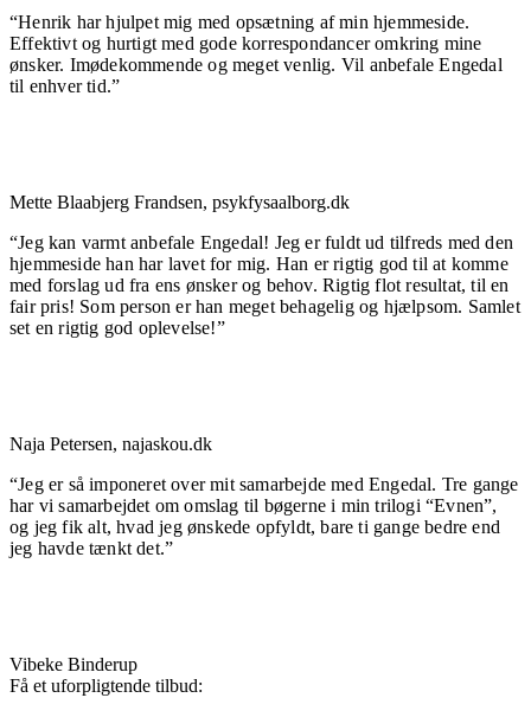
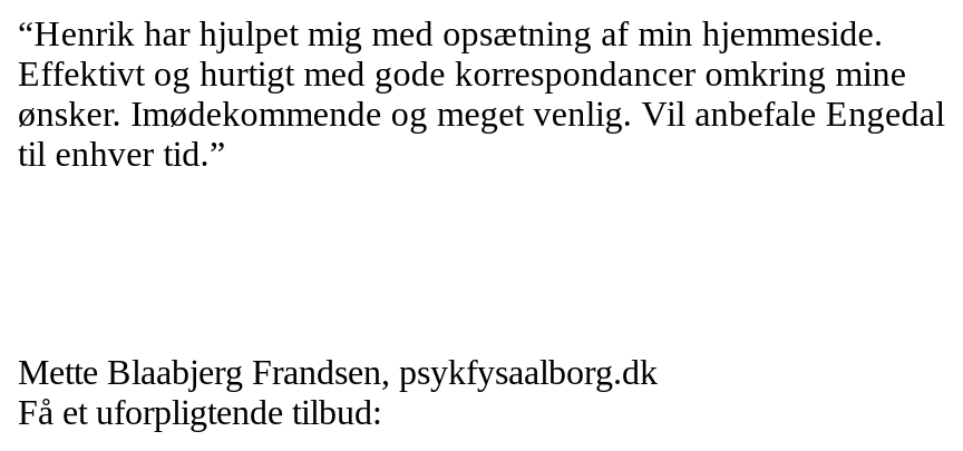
[9,232,520,338] “Jeg kan varmt anbefale Engedal! Jeg er fuldt ud tilfreds med den | hjemmeside han har lavet for mig. Han er rigtig god til at komme | med forslag ud fra ens ønsker og behov. Rigtig flot resultat, til en | fair pris! Som person er han meget behagelig og hjælpsom. Samlet | set en rigtig god oplevelse!” -> none
[9,434,519,558] Naja Petersen, najaskou.dk | “Jeg er så imponeret over mit samarbejde med Engedal. Tre gange | har vi samarbejdet om omslag til bøgerne i min trilogi “Evnen”, | og jeg fik alt, hvad jeg ønskede opfyldt, bare ti gange bedre end | jeg havde tænkt det.” -> none
[9,654,137,674] Vibeke Binderup -> none

